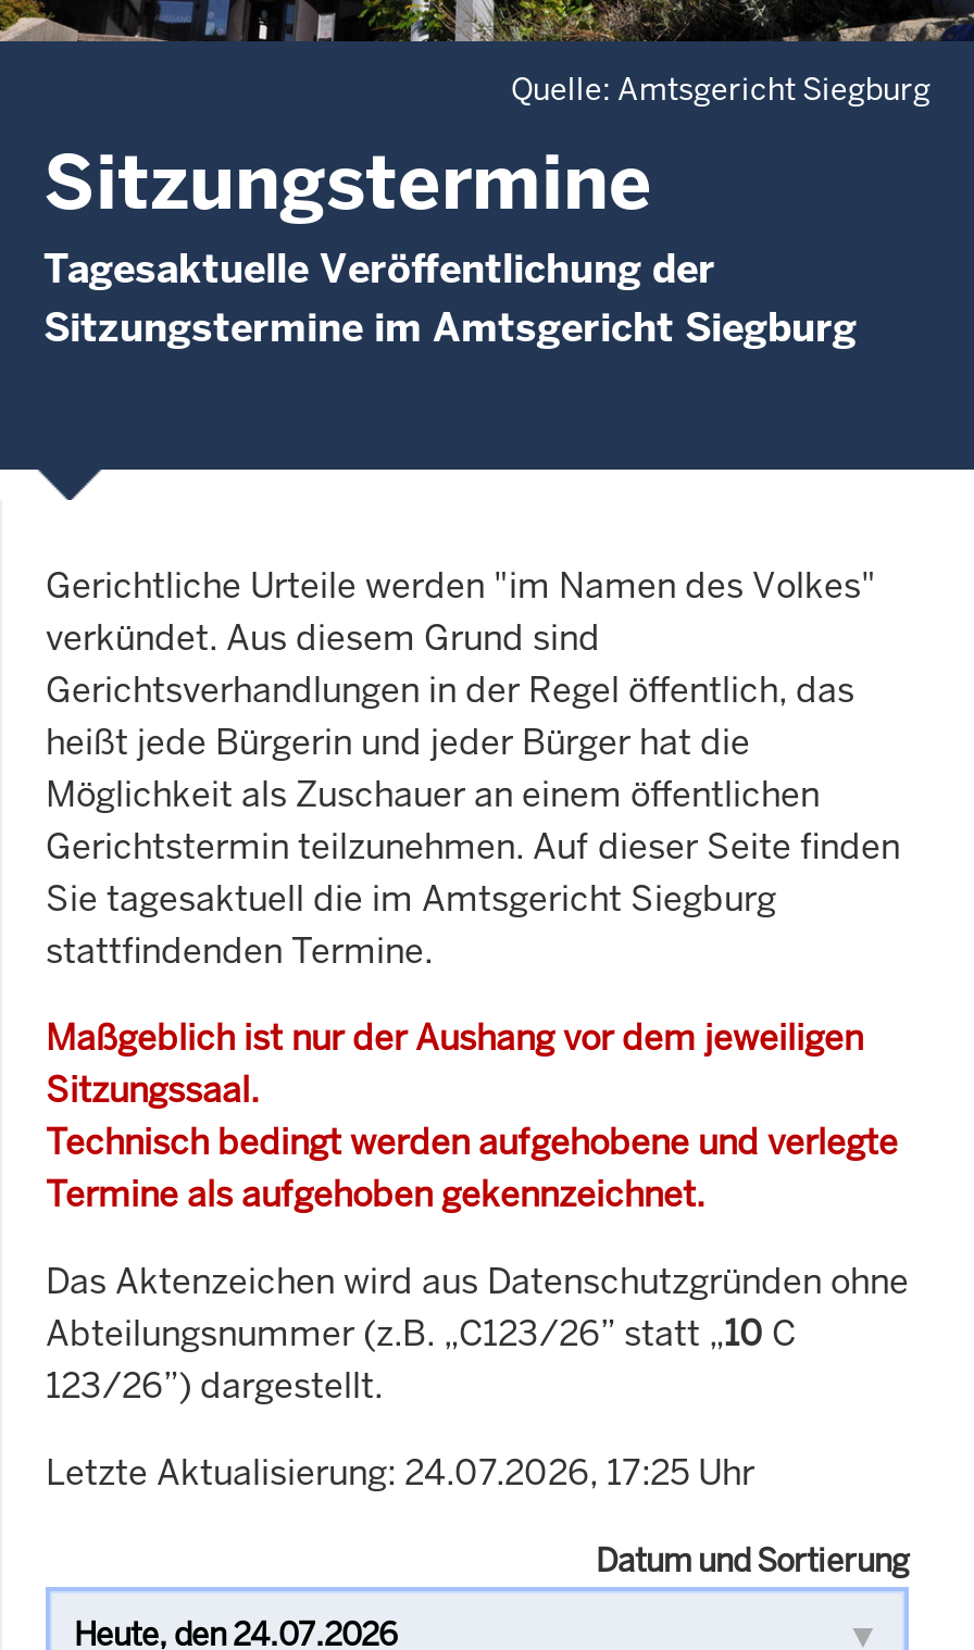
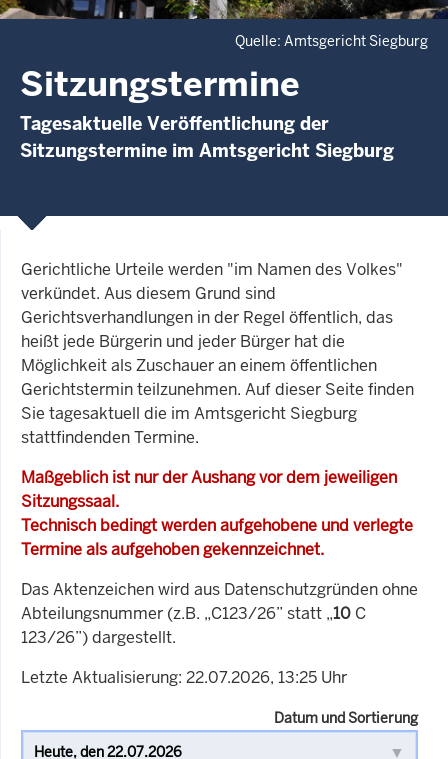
[46,1449,754,1495] Letzte Aktualisierung: 24.07.2026, 17:25 Uhr -> [21,667,347,688] Letzte Aktualisierung: 22.07.2026, 13:25 Uhr

